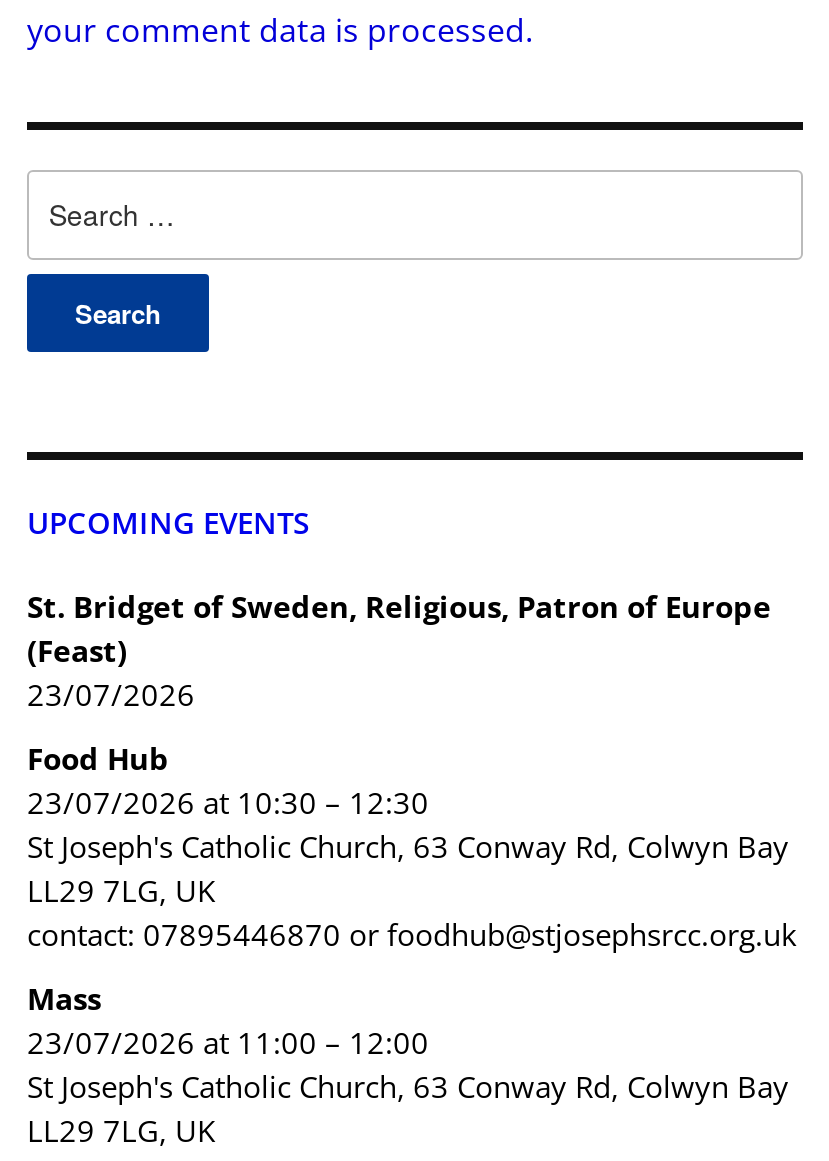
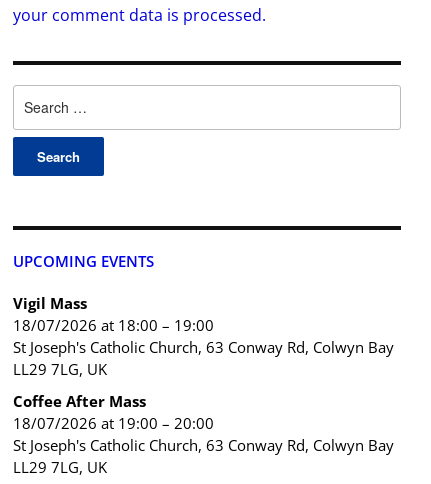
[27,586,771,822] St. Bridget of Sweden, Religious, Patron of Europe | (Feast) | 23/07/2026 | Food Hub | 23/07/2026 at 10:30 – 12:30 -> [13,293,214,335] Vigil Mass | 18/07/2026 at 18:00 – 19:00
[27,914,797,1062] contact: 07895446870 or foodhub@stjosephsrcc.org.uk | Mass | 23/07/2026 at 11:00 – 12:00 -> [13,391,214,433] Coffee After Mass | 18/07/2026 at 19:00 – 20:00

